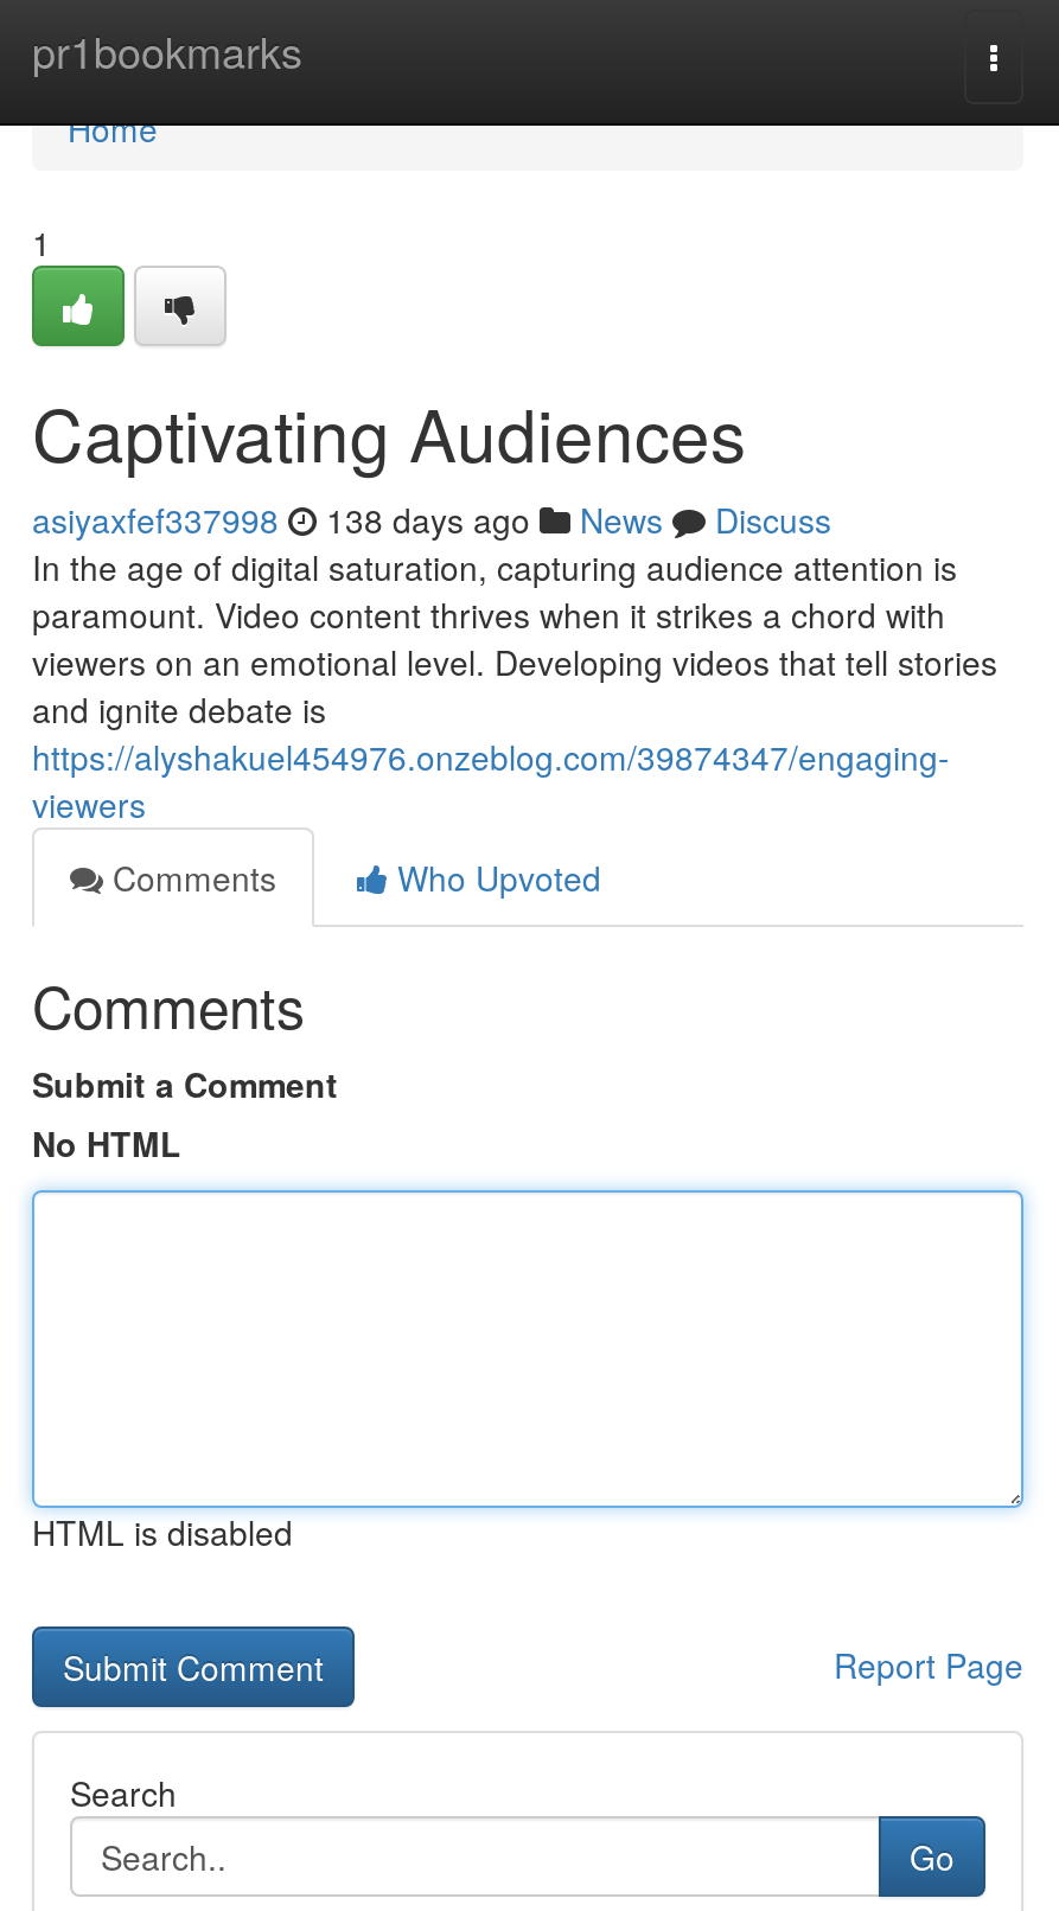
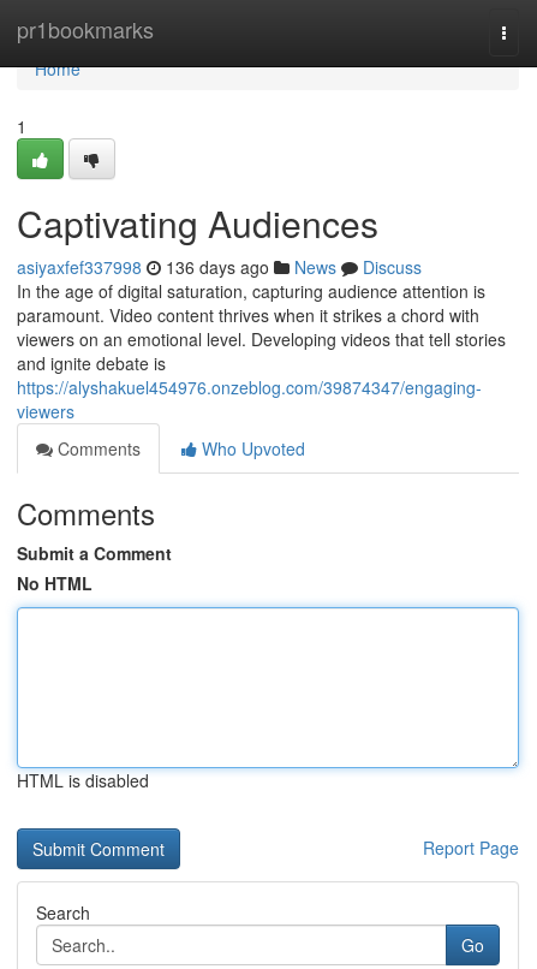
[32,496,831,543] asiyaxfef337998 138 days ago News Discuss -> [17,255,422,279] asiyaxfef337998 136 days ago News Discuss

